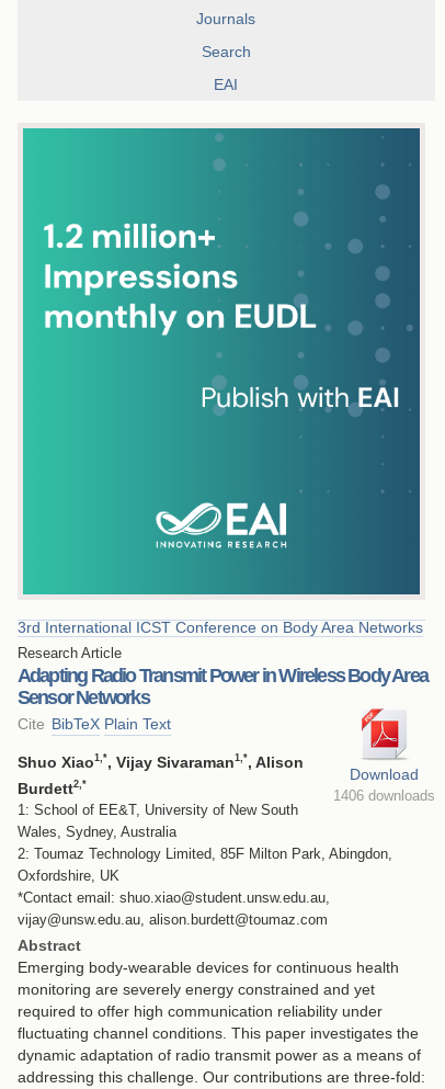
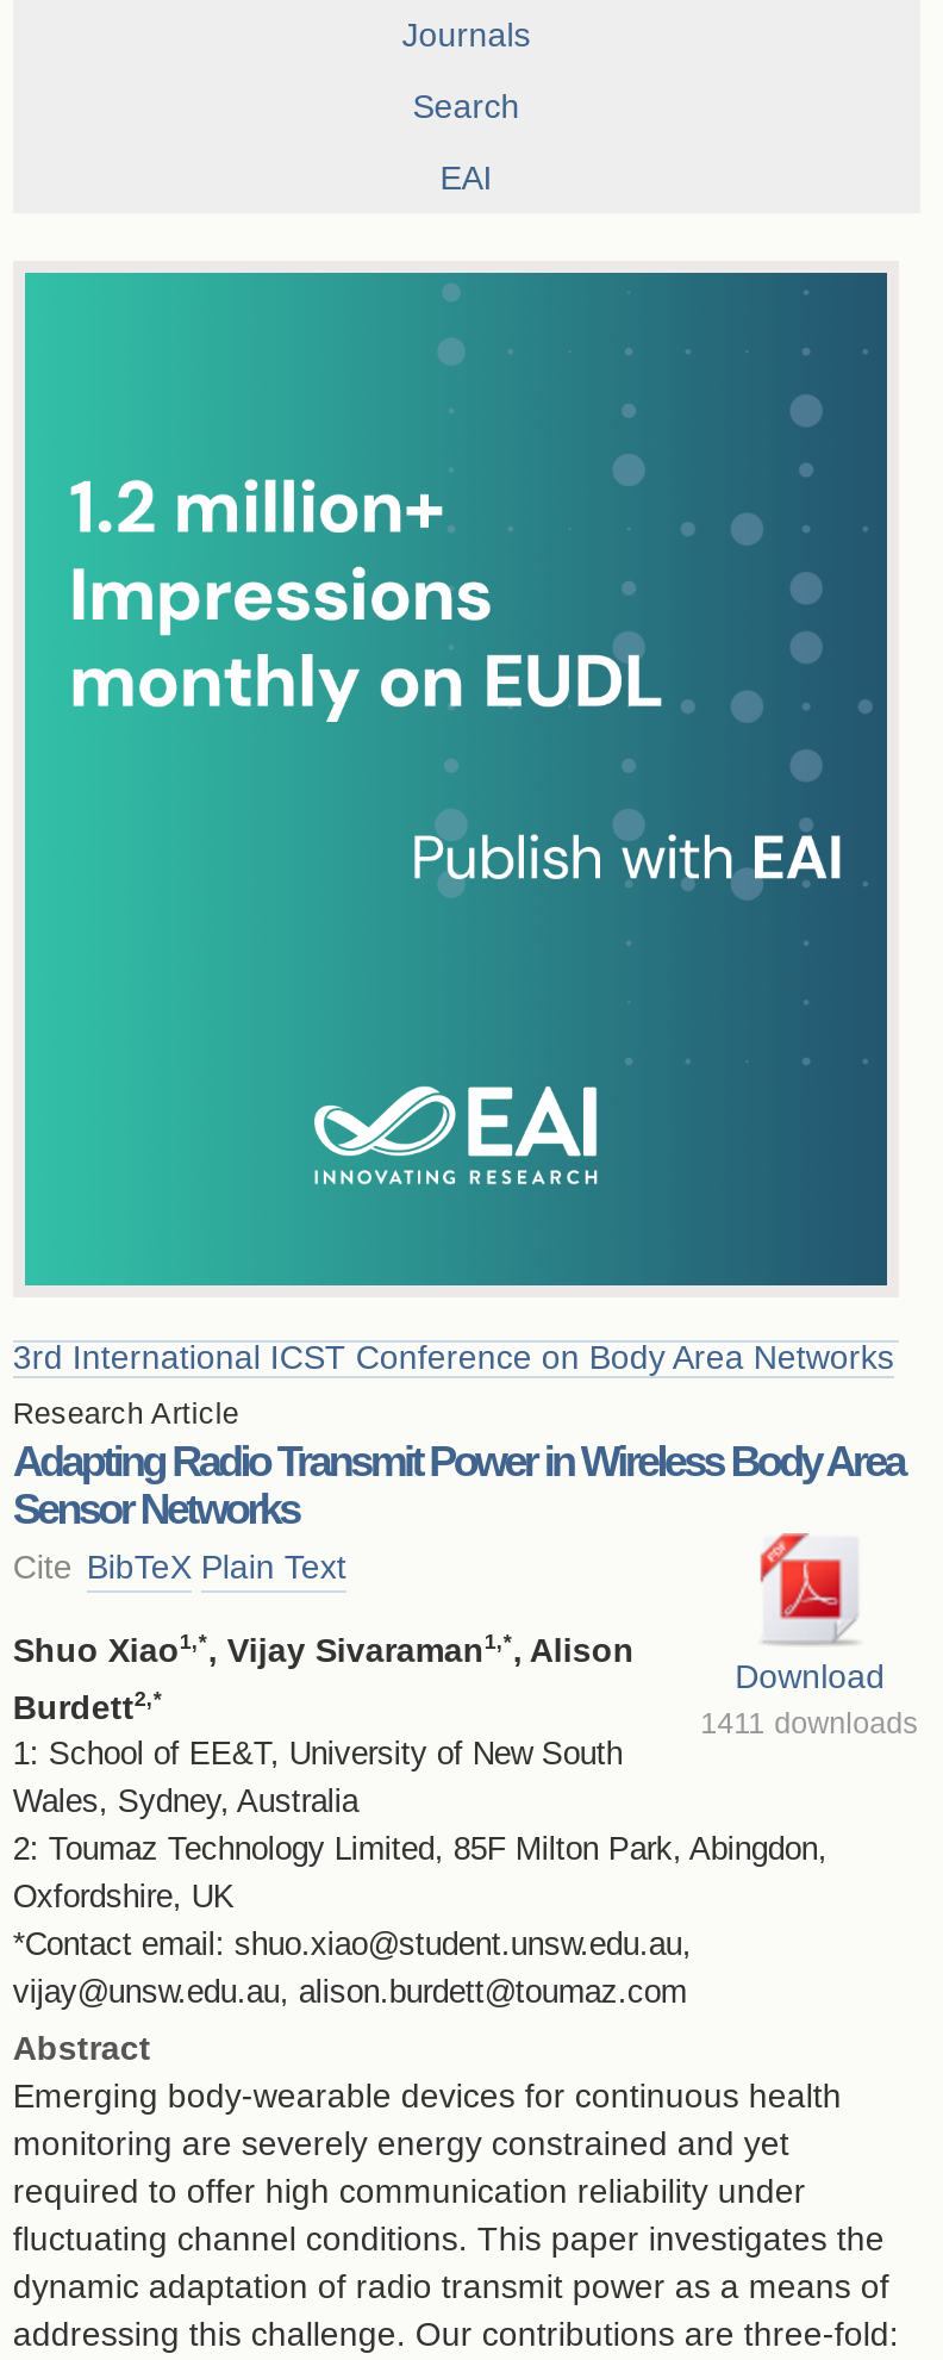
[333,788,435,804] 1406 downloads -> [700,1706,919,1740] 1411 downloads

